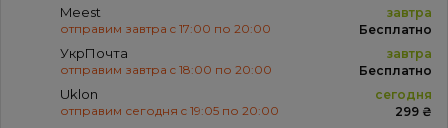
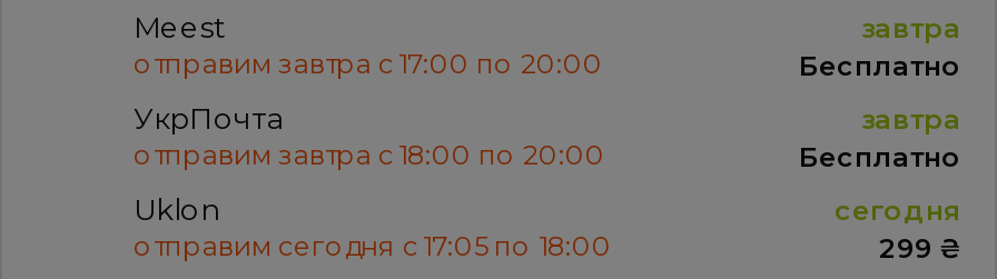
[60,103,279,118] отправим сегодня c 19:05 по 20:00 -> [134,230,612,263] отправим сегодня c 17:05 по 18:00

